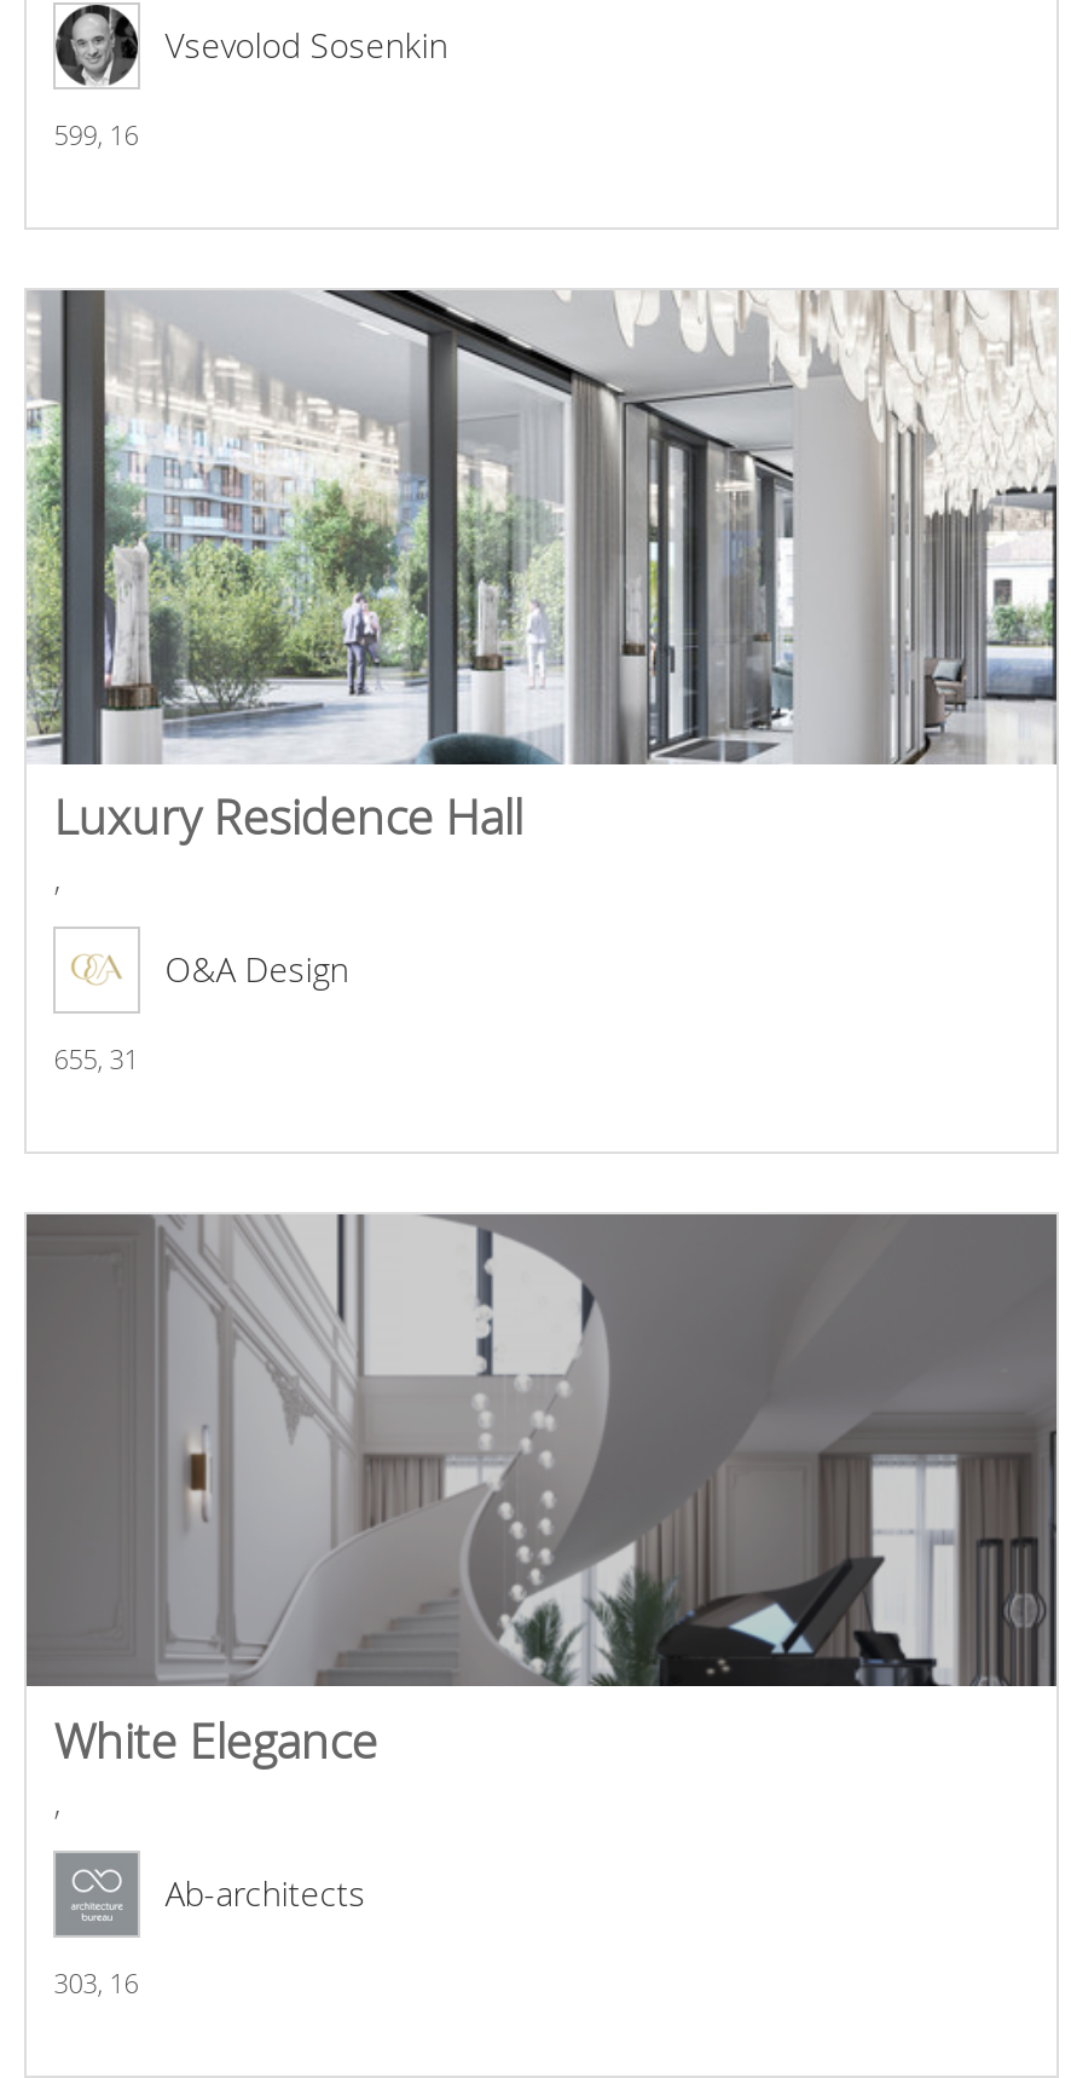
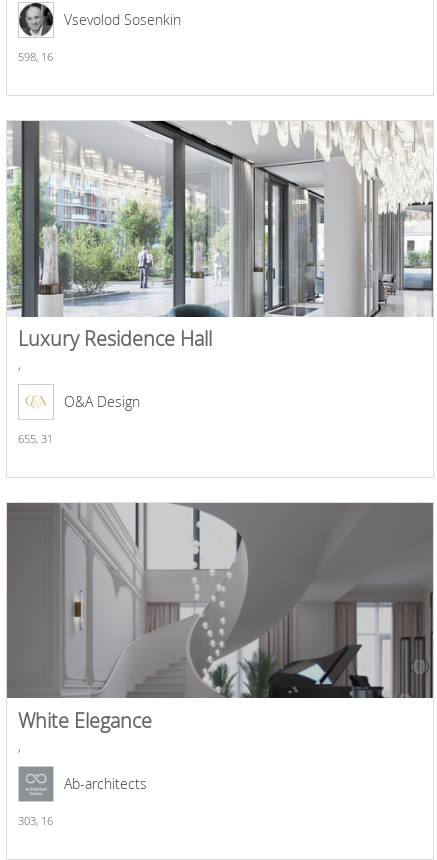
[54,117,138,153] 599, 16 -> [18,49,53,64] 598, 16

